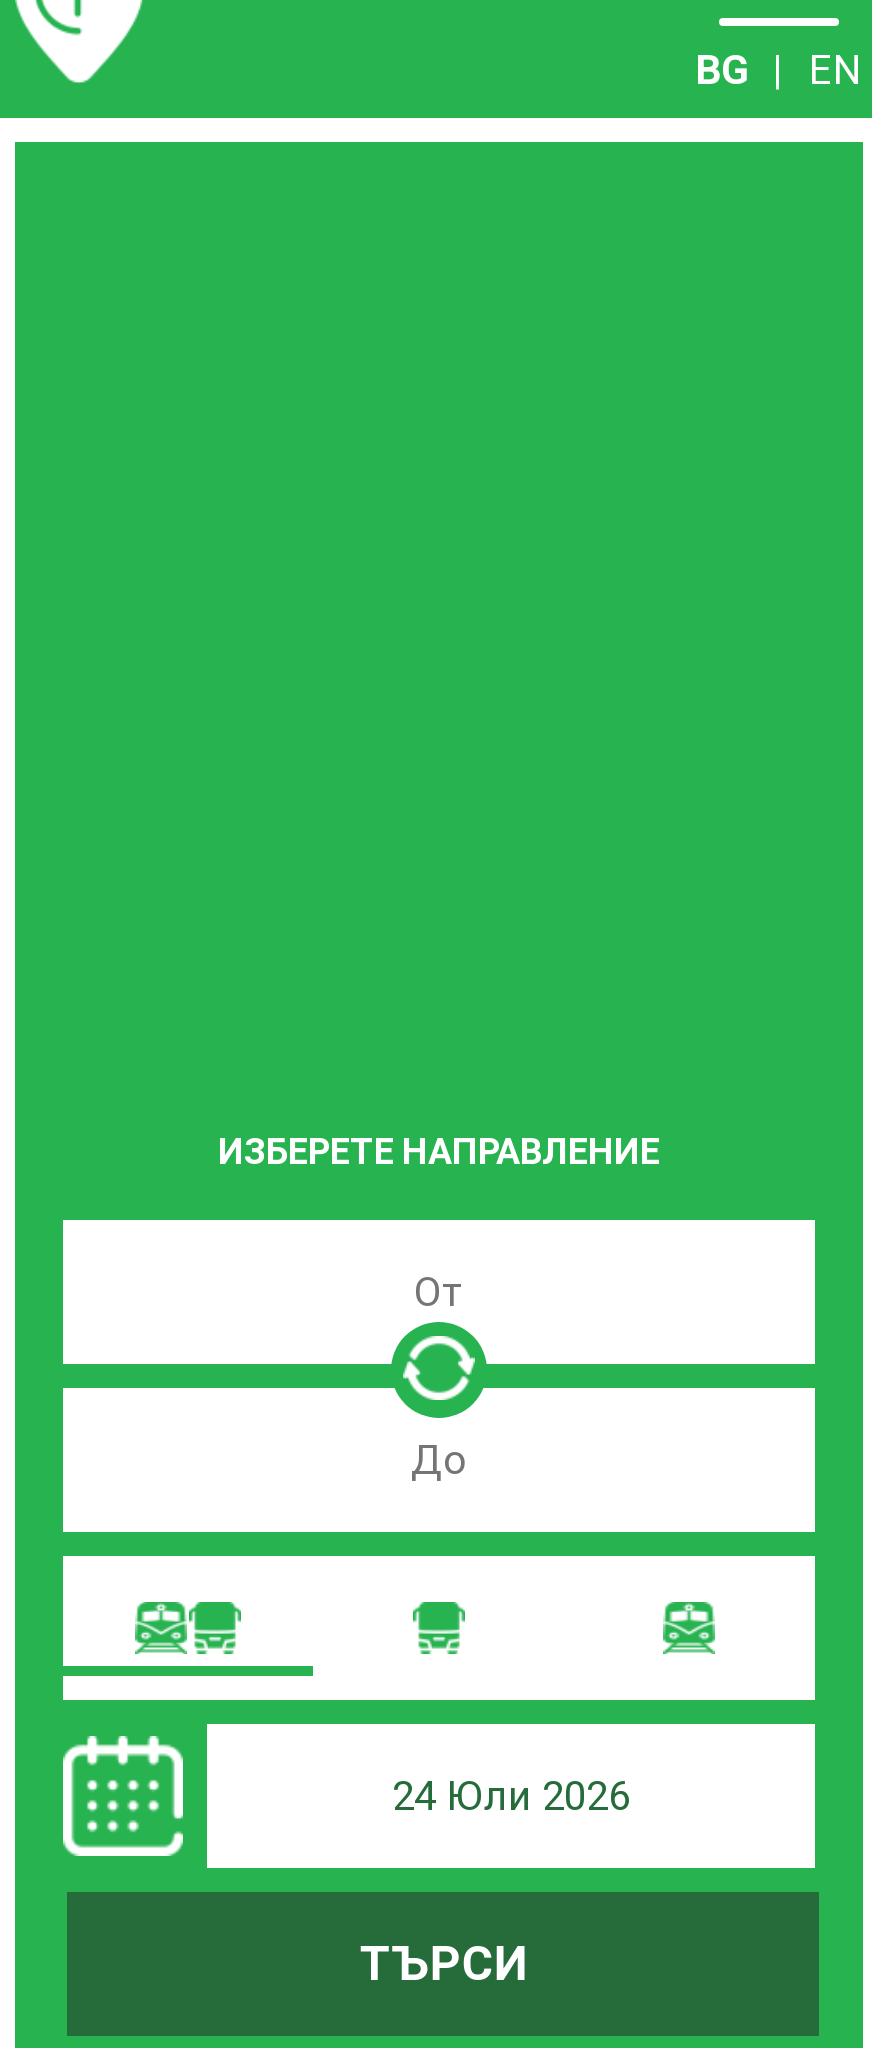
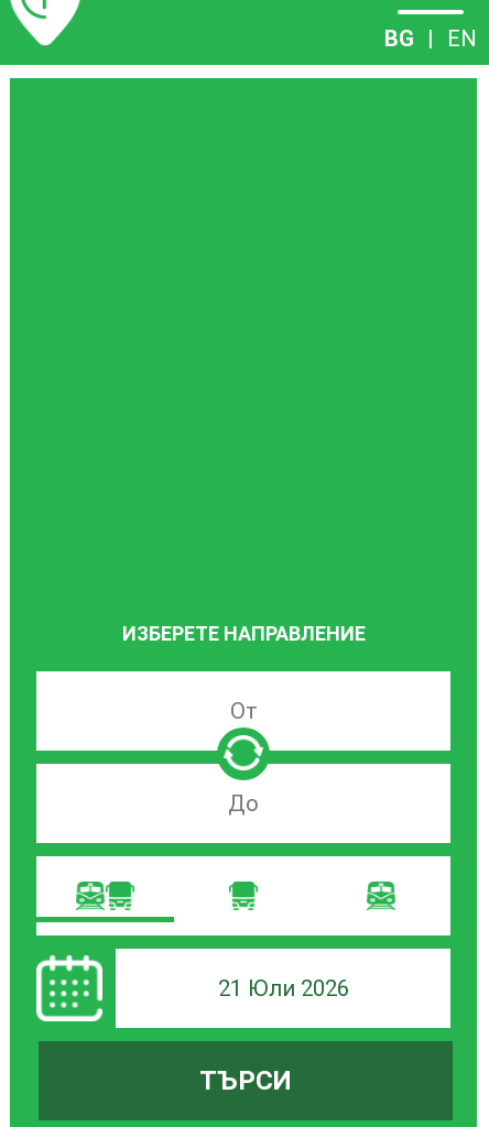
[392,1772,630,1820] 24 Юли 2026 -> [218,975,349,1002] 21 Юли 2026

